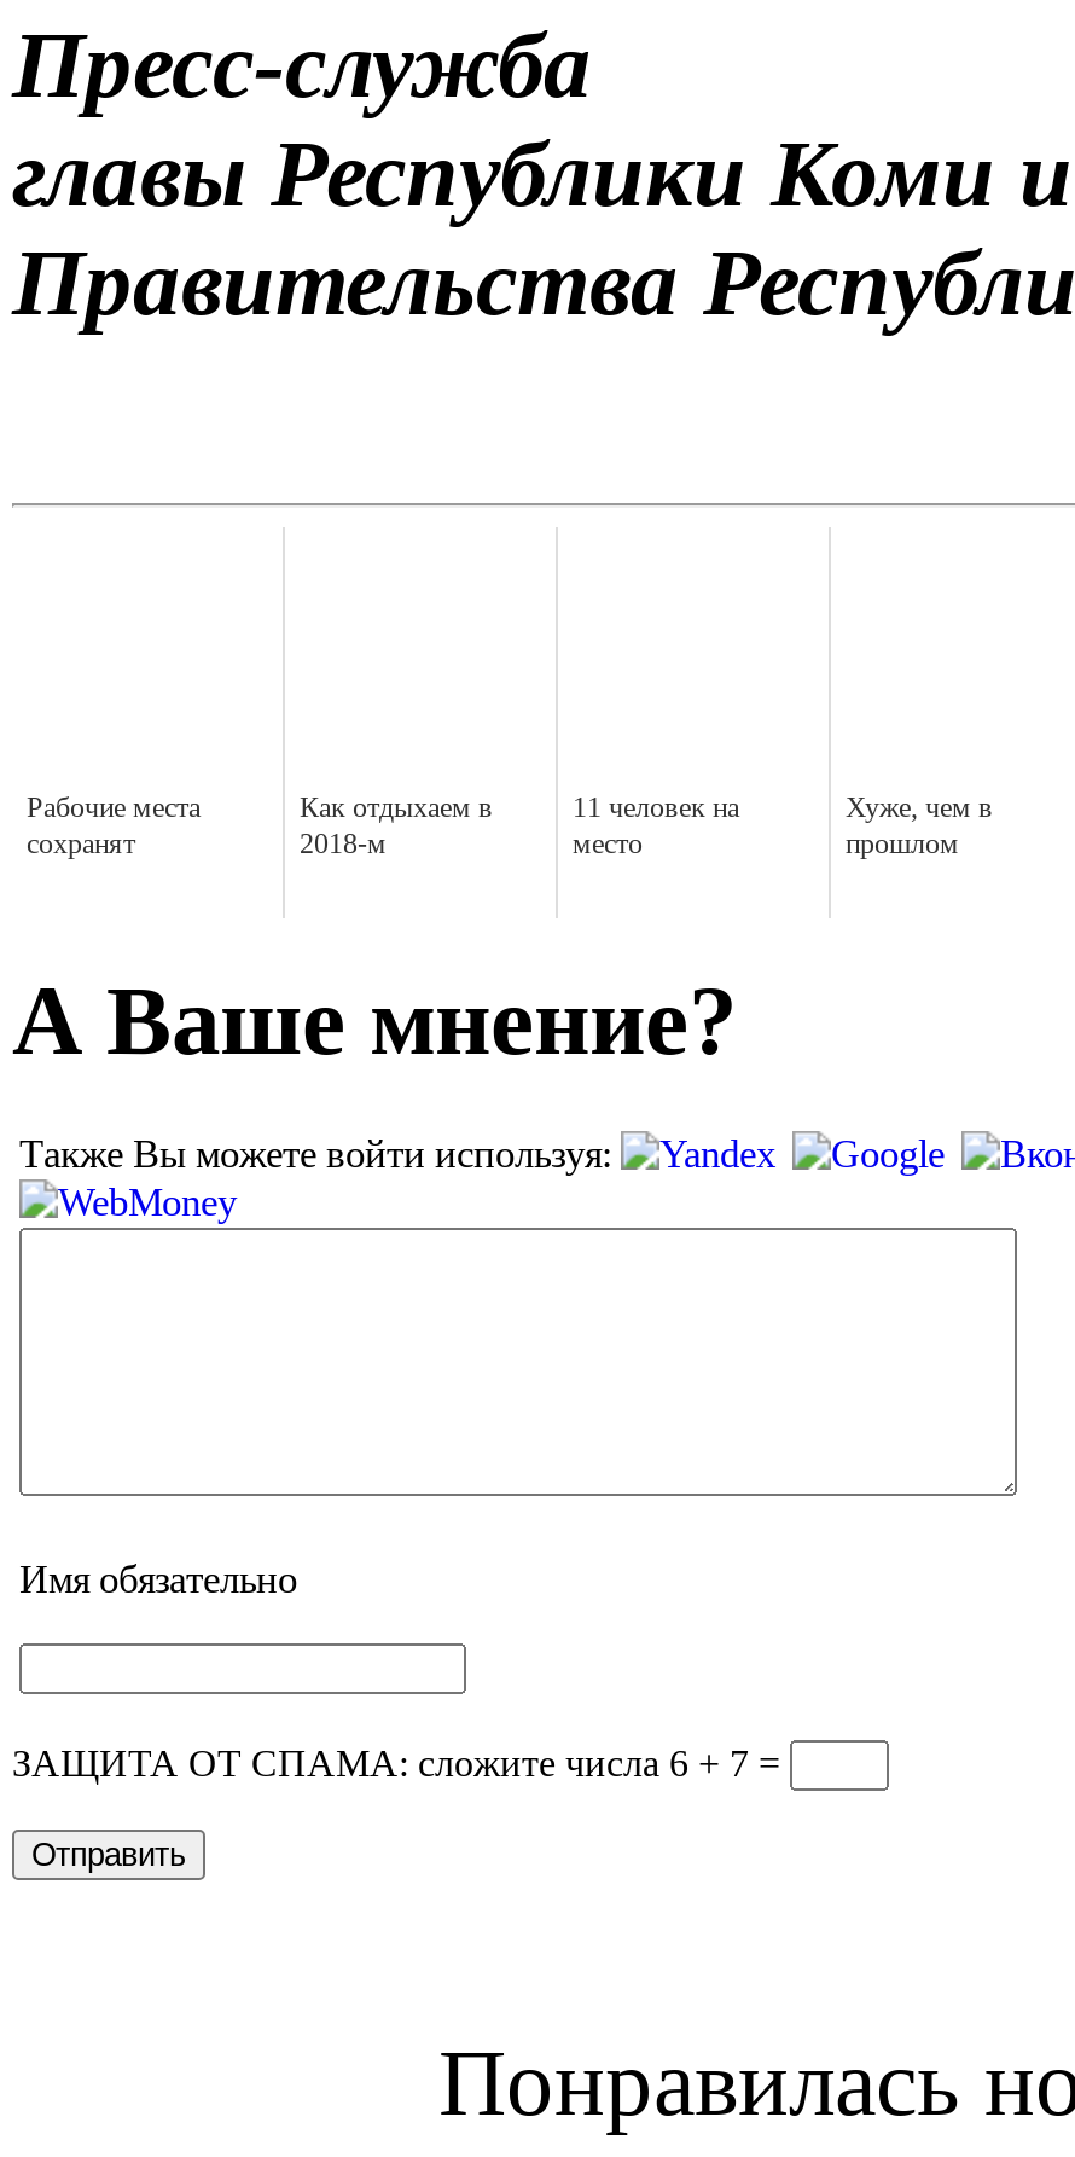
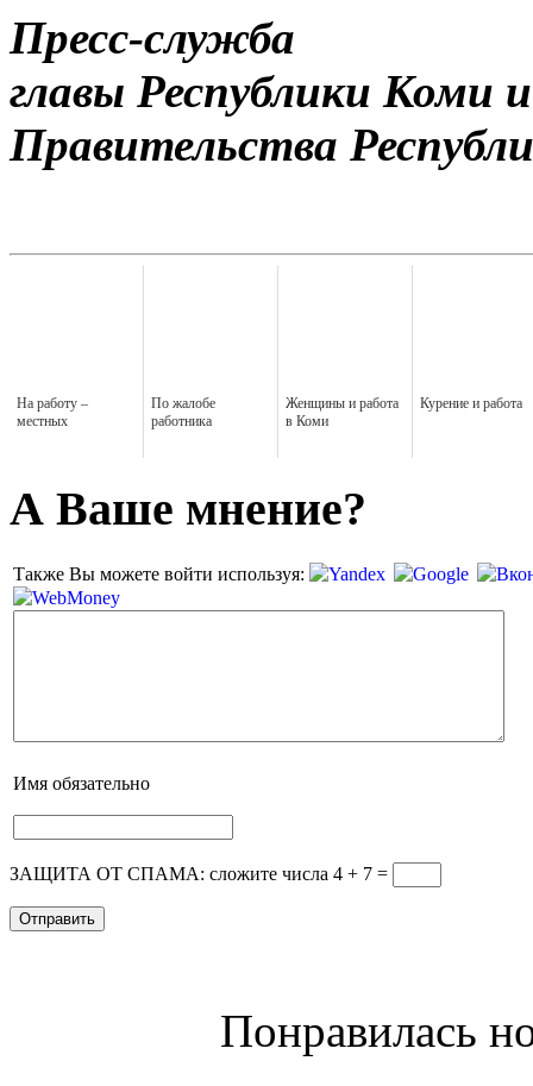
[27,792,201,862] Рабочие места | сохранят -> [17,396,88,430] На работу – | местных
[300,792,493,862] Как отдыхаем в | 2018-м -> [151,396,215,430] По жалобе | работника
[573,792,739,862] 11 человек на | место -> [286,396,399,430] Женщины и работа | в Коми
[846,792,993,862] Хуже, чем в | прошлом -> [420,396,522,412] Курение и работа
[12,1742,790,1783] ЗАЩИТА ОТ СПАМА: сложите числа 6 + 7 = -> [10,863,393,884] ЗАЩИТА ОТ СПАМА: сложите числа 4 + 7 =

